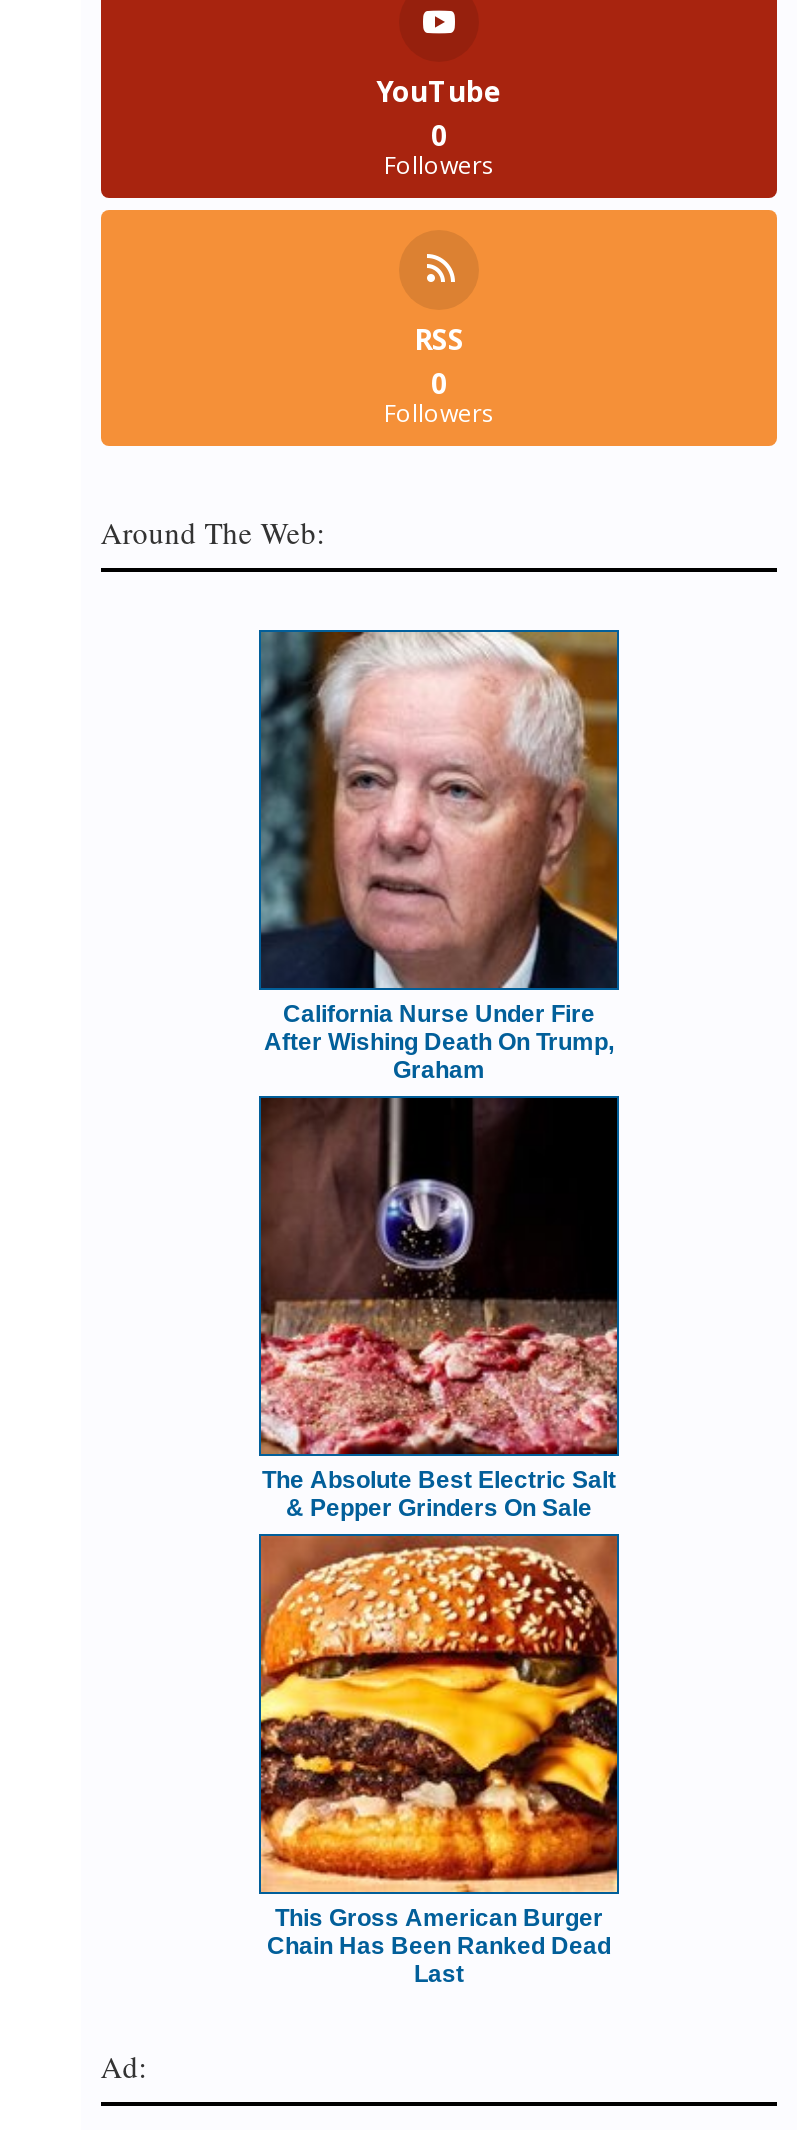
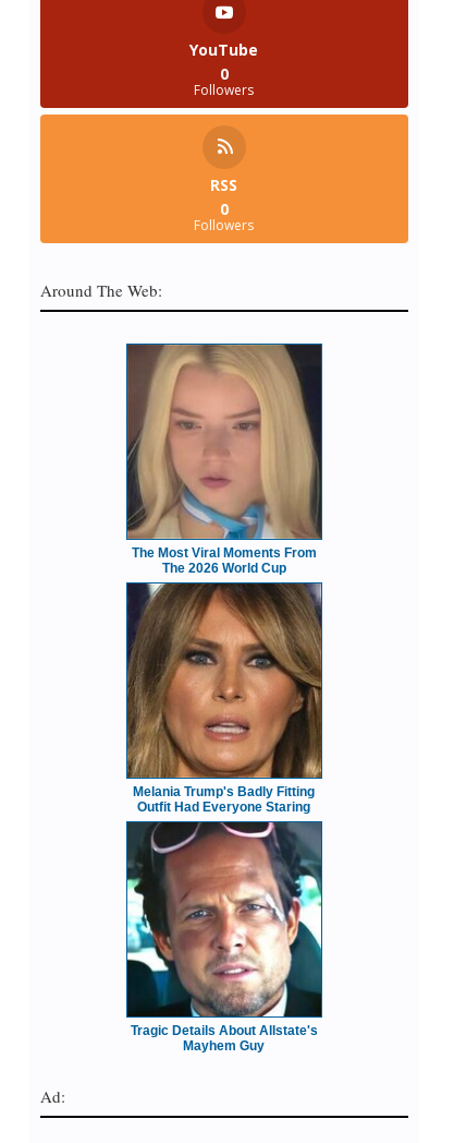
[259,630,619,1085] [image] | California Nurse Under Fire | After Wishing Death On Trump, | Graham -> [127,344,322,576] [image] | The Most Viral Moments From | The 2026 World Cup
[259,1100,619,1523] [image] | The Absolute Best Electric Salt | & Pepper Grinders On Sale -> [127,585,322,815] [image] | Melania Trump's Badly Fitting | Outfit Had Everyone Staring
[259,1566,619,1989] [image] | This Gross American Burger | Chain Has Been Ranked Dead | Last -> [126,839,322,1054] [image] | Tragic Details About Allstate's | Mayhem Guy

